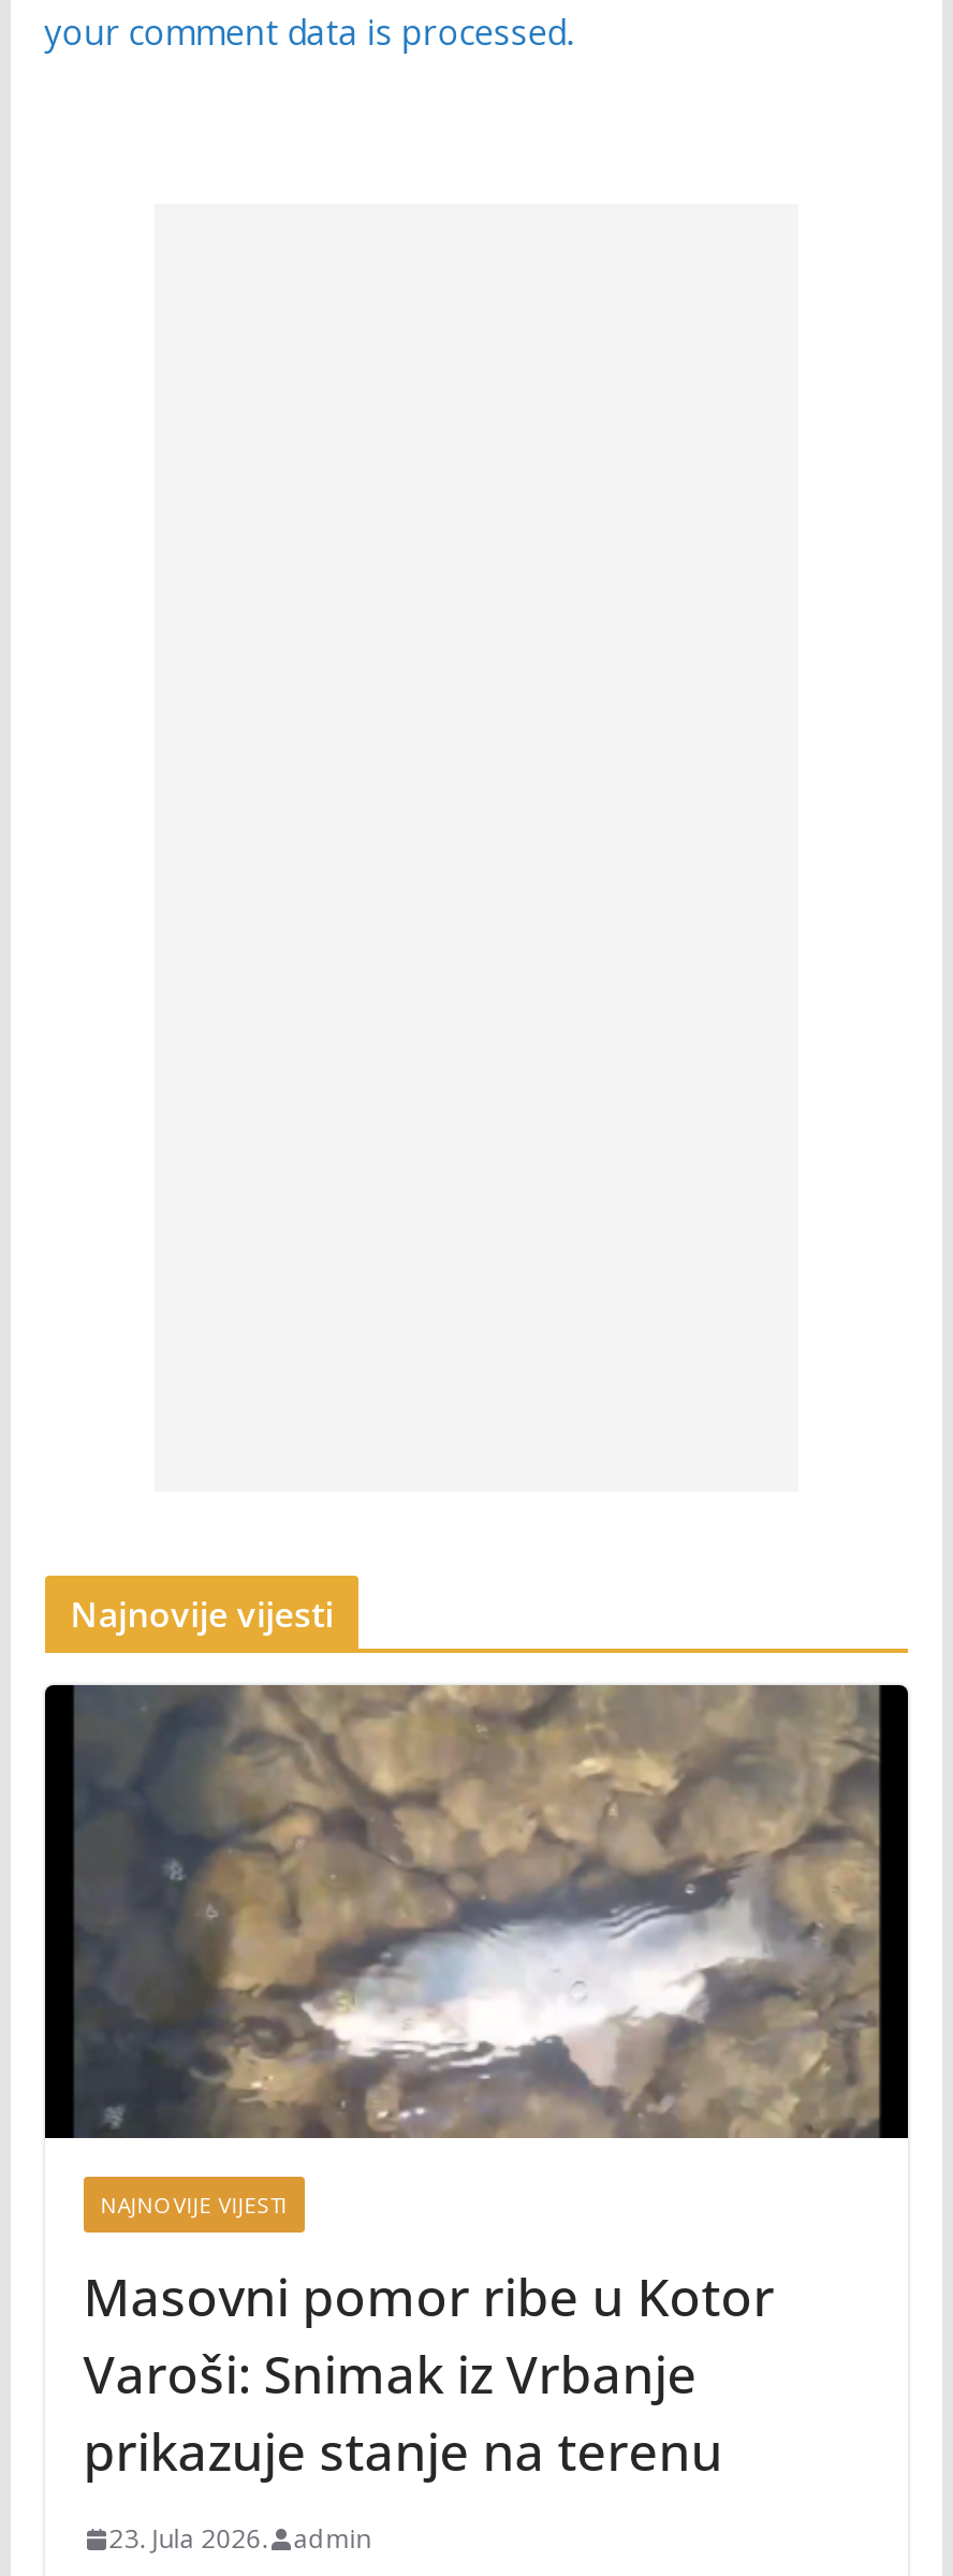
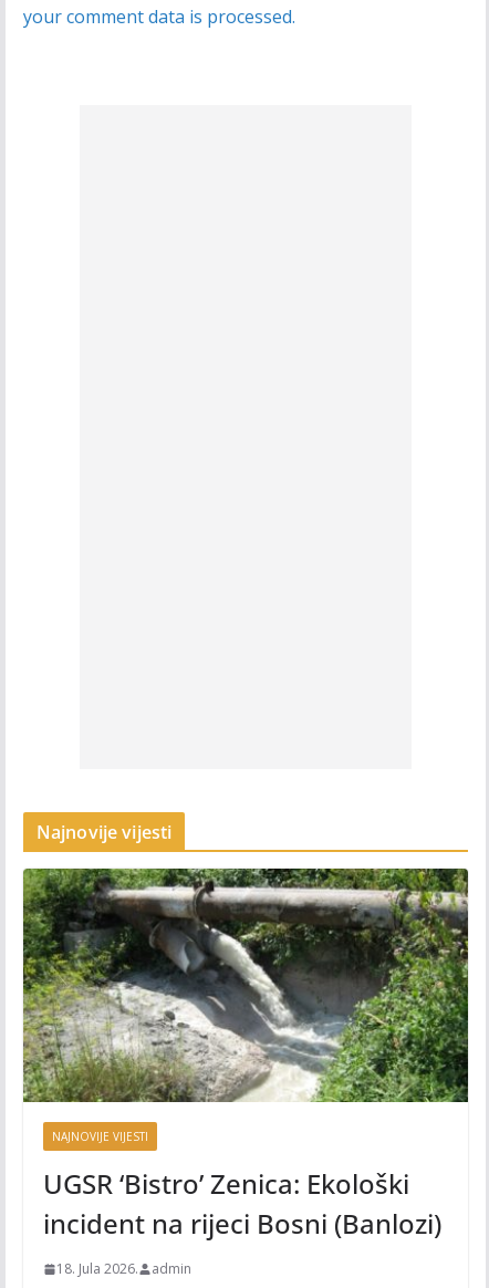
[43,1683,910,2140] [image] -> [22,868,469,1103] [image]
[83,2261,774,2486] Masovni pomor ribe u Kotor | Varoši: Snimak iz Vrbanje | prikazuje stanje na terenu -> [43,1165,441,1242] UGSR ‘Bistro’ Zenica: Ekološki | incident na rijeci Bosni (Banlozi)
[109,2520,371,2557] 23. Jula 2026. admin -> [56,1259,191,1278] 18. Jula 2026. admin

